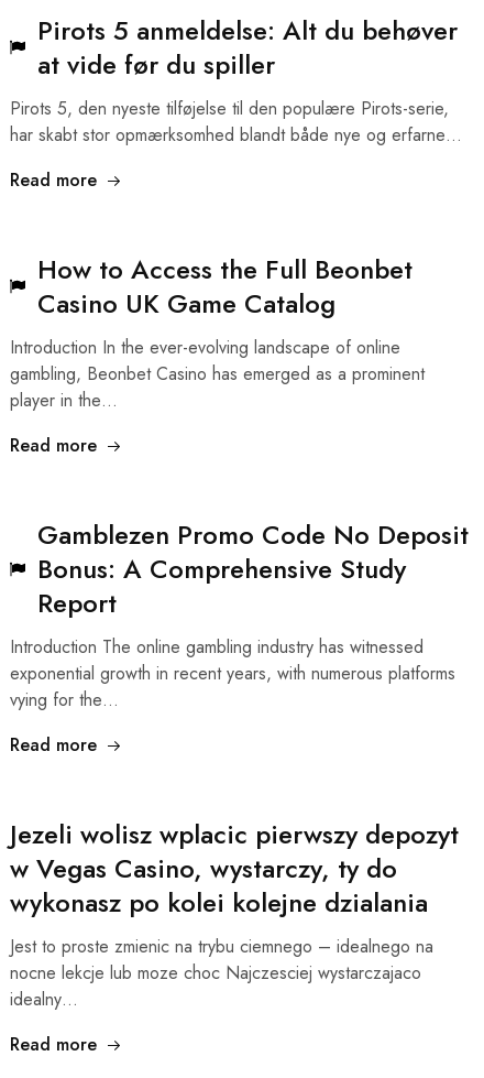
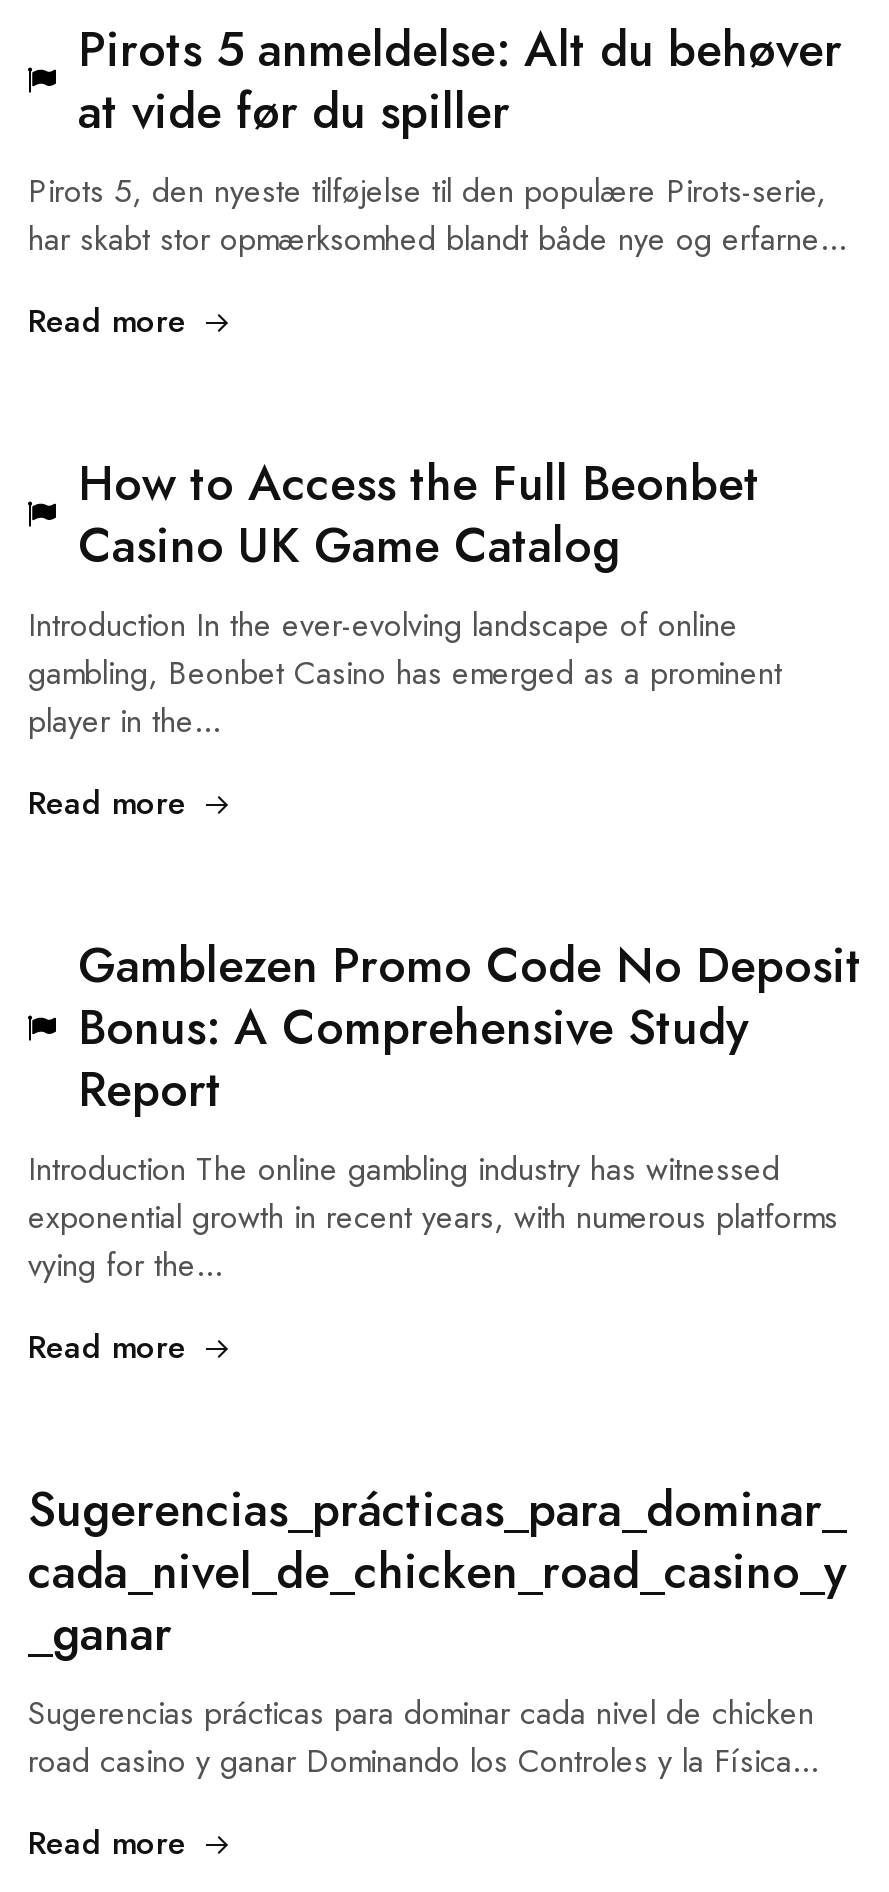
[10,815,459,1012] Jezeli wolisz wplacic pierwszy depozyt | w Vegas Casino, wystarczy, ty do | wykonasz po kolei kolejne dzialania | Jest to proste zmienic na trybu ciemnego – idealnego na | nocne lekcje lub moze choc Najczesciej wystarczajaco | idealny… -> [28,1474,846,1784] Sugerencias_prácticas_para_dominar_ | cada_nivel_de_chicken_road_casino_y | _ganar | Sugerencias prácticas para dominar cada nivel de chicken | road casino y ganar Dominando los Controles y la Física…

